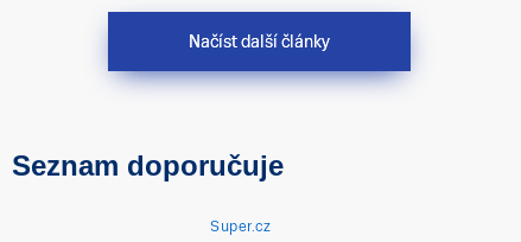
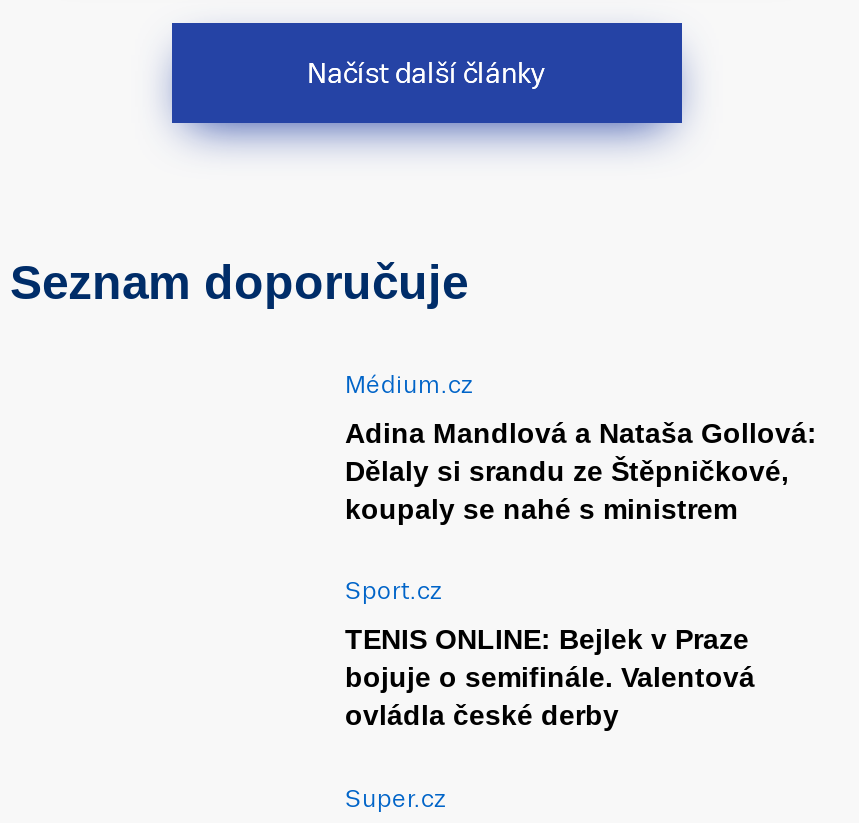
none -> [345,371,817,732] Médium.cz | Adina Mandlová a Nataša Gollová: | Dělaly si srandu ze Štěpničkové, | koupaly se nahé s ministrem | Sport.cz | TENIS ONLINE: Bejlek v Praze | bojuje o semifinále. Valentová | ovládla české derby

